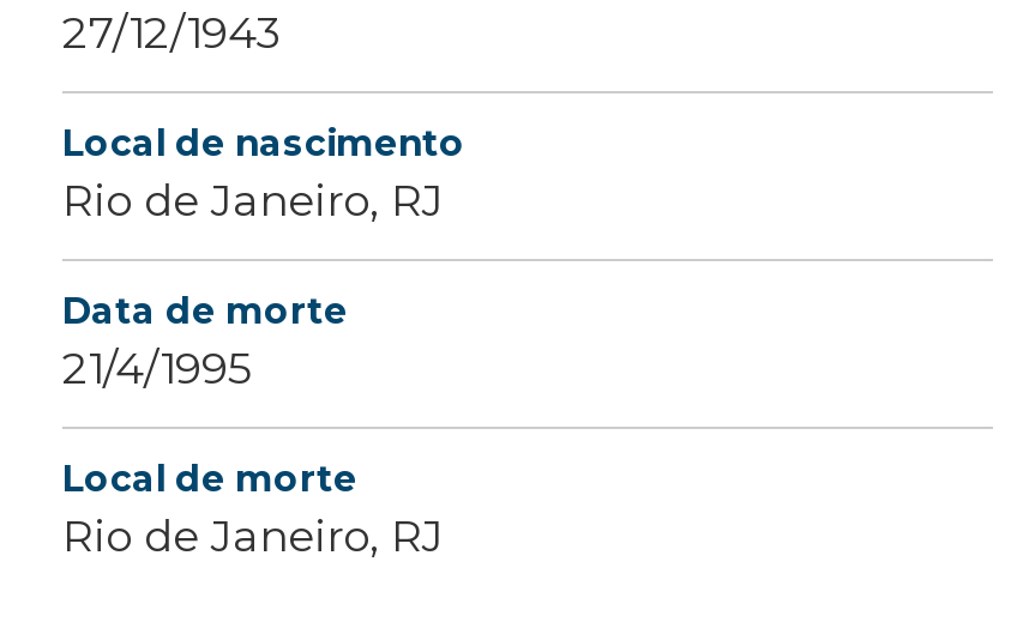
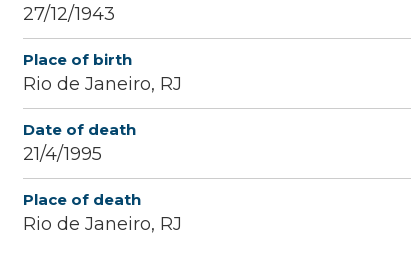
[62,119,465,164] Local de nascimento -> [23,50,132,69] Place of birth
[62,287,348,332] Data de morte -> [23,120,136,139] Date of death
[62,454,357,500] Local de morte -> [23,190,141,209] Place of death

